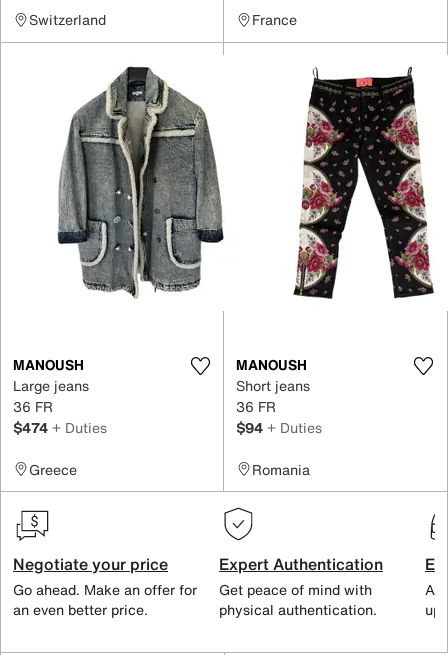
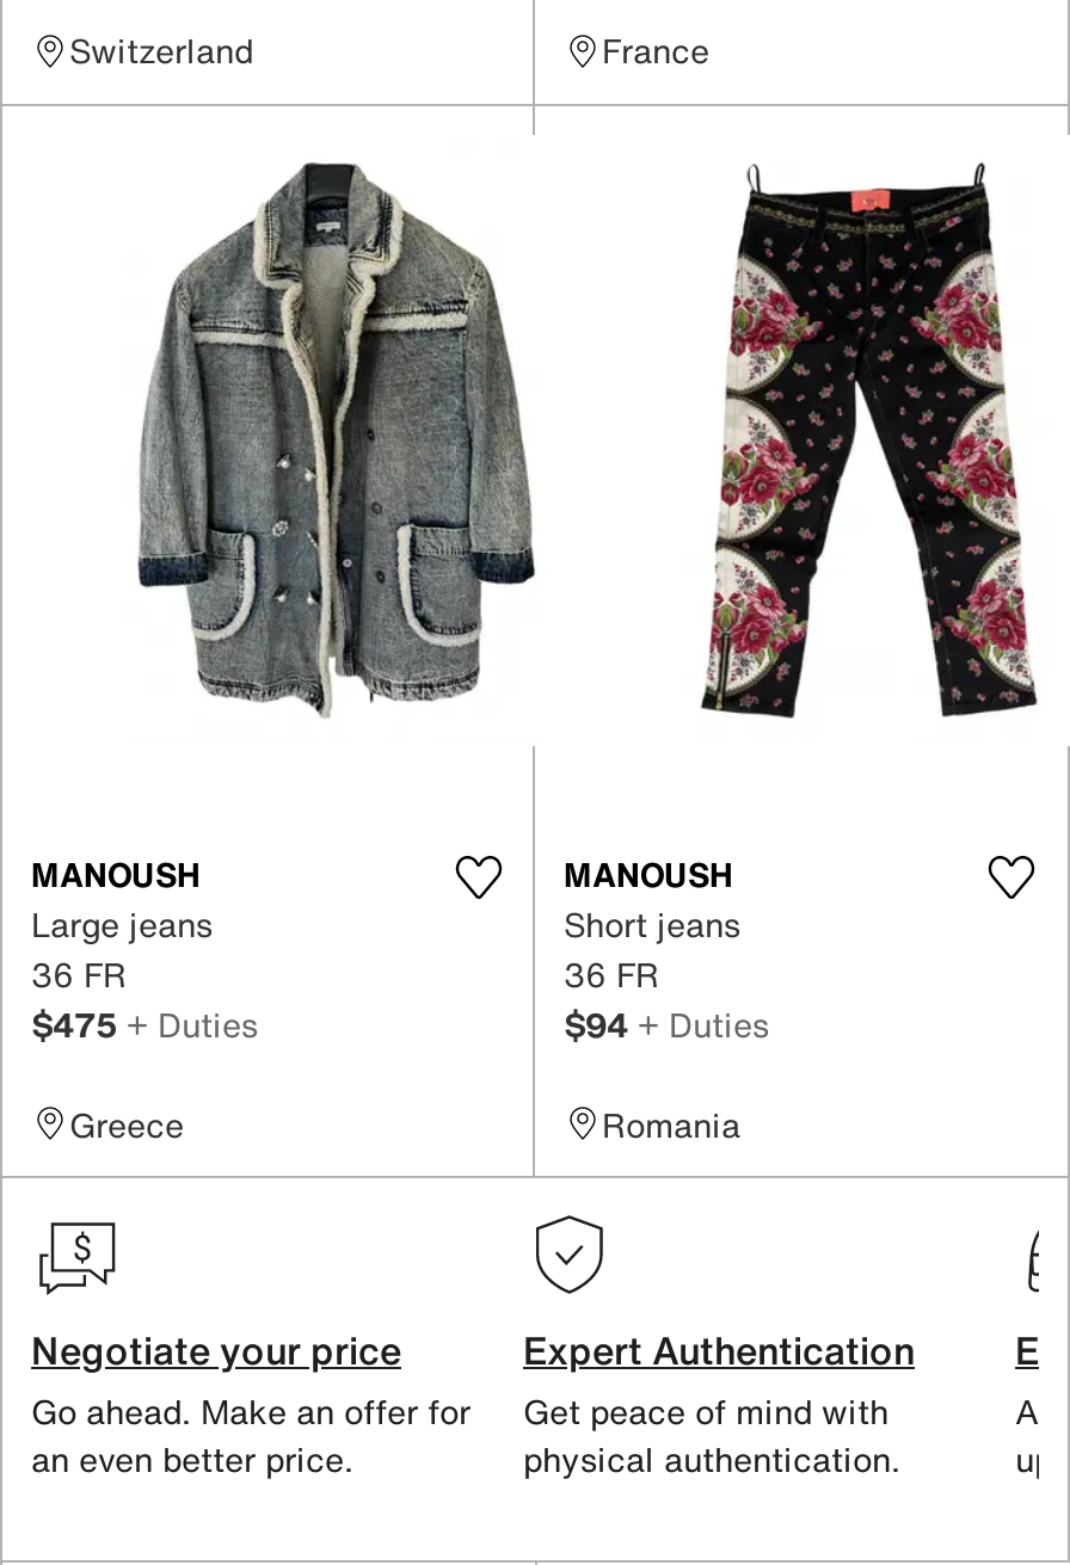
[13,416,107,437] $474 + Duties -> [31,998,258,1048] $475 + Duties

